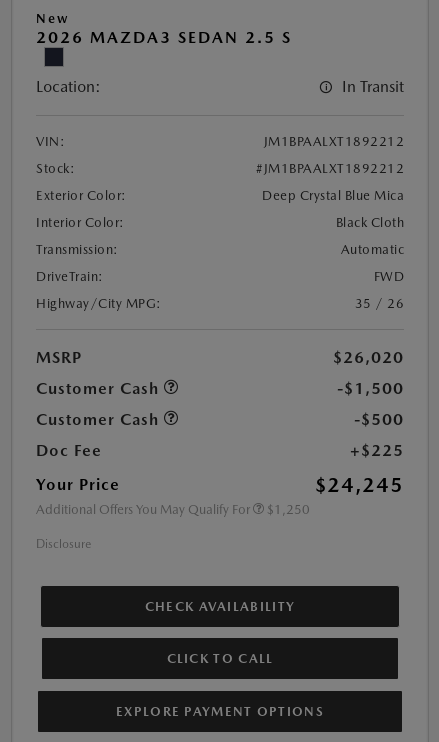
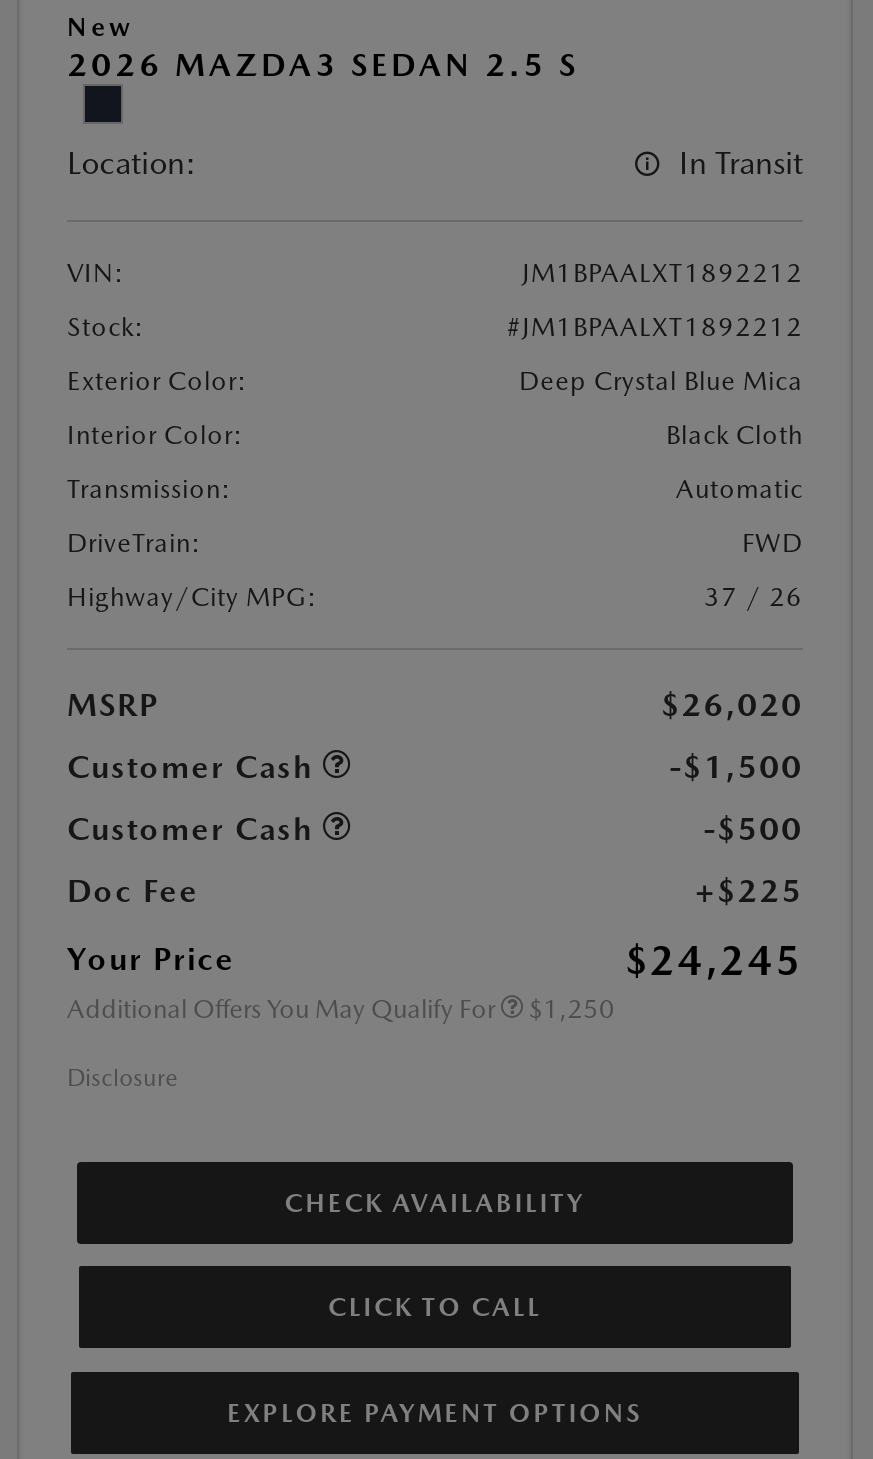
[354,296,404,311] 35 / 26 -> [704,582,803,612] 37 / 26

